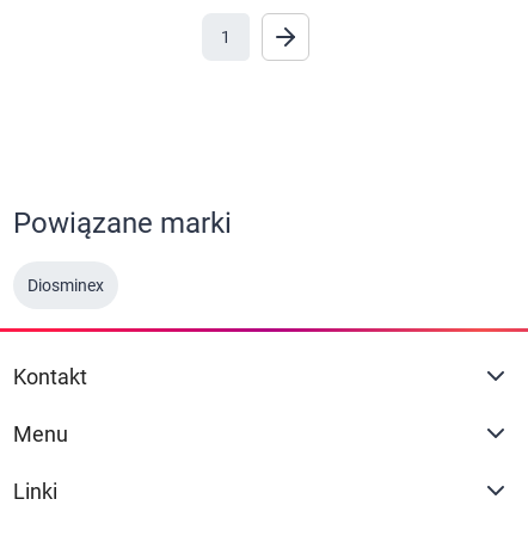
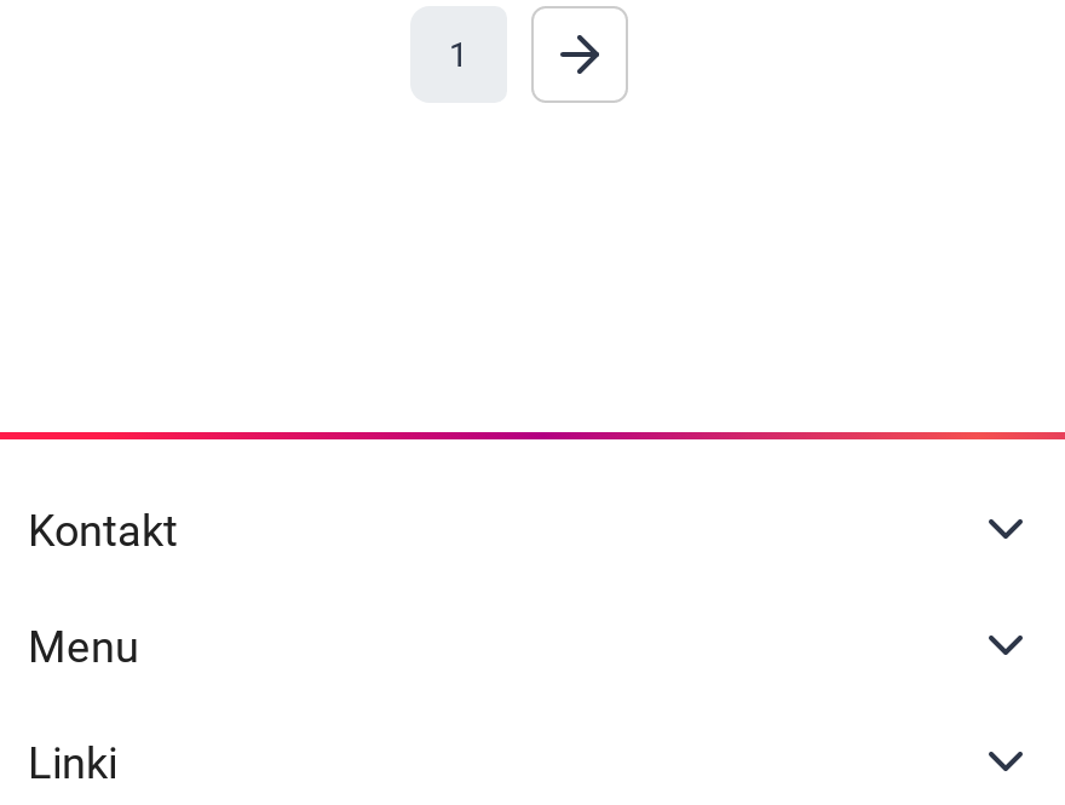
[13,207,232,295] Powiązane marki | Diosminex -> none

